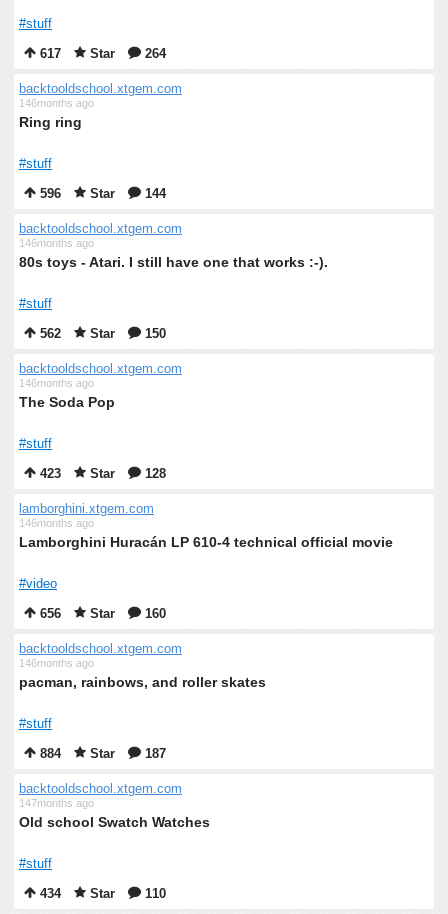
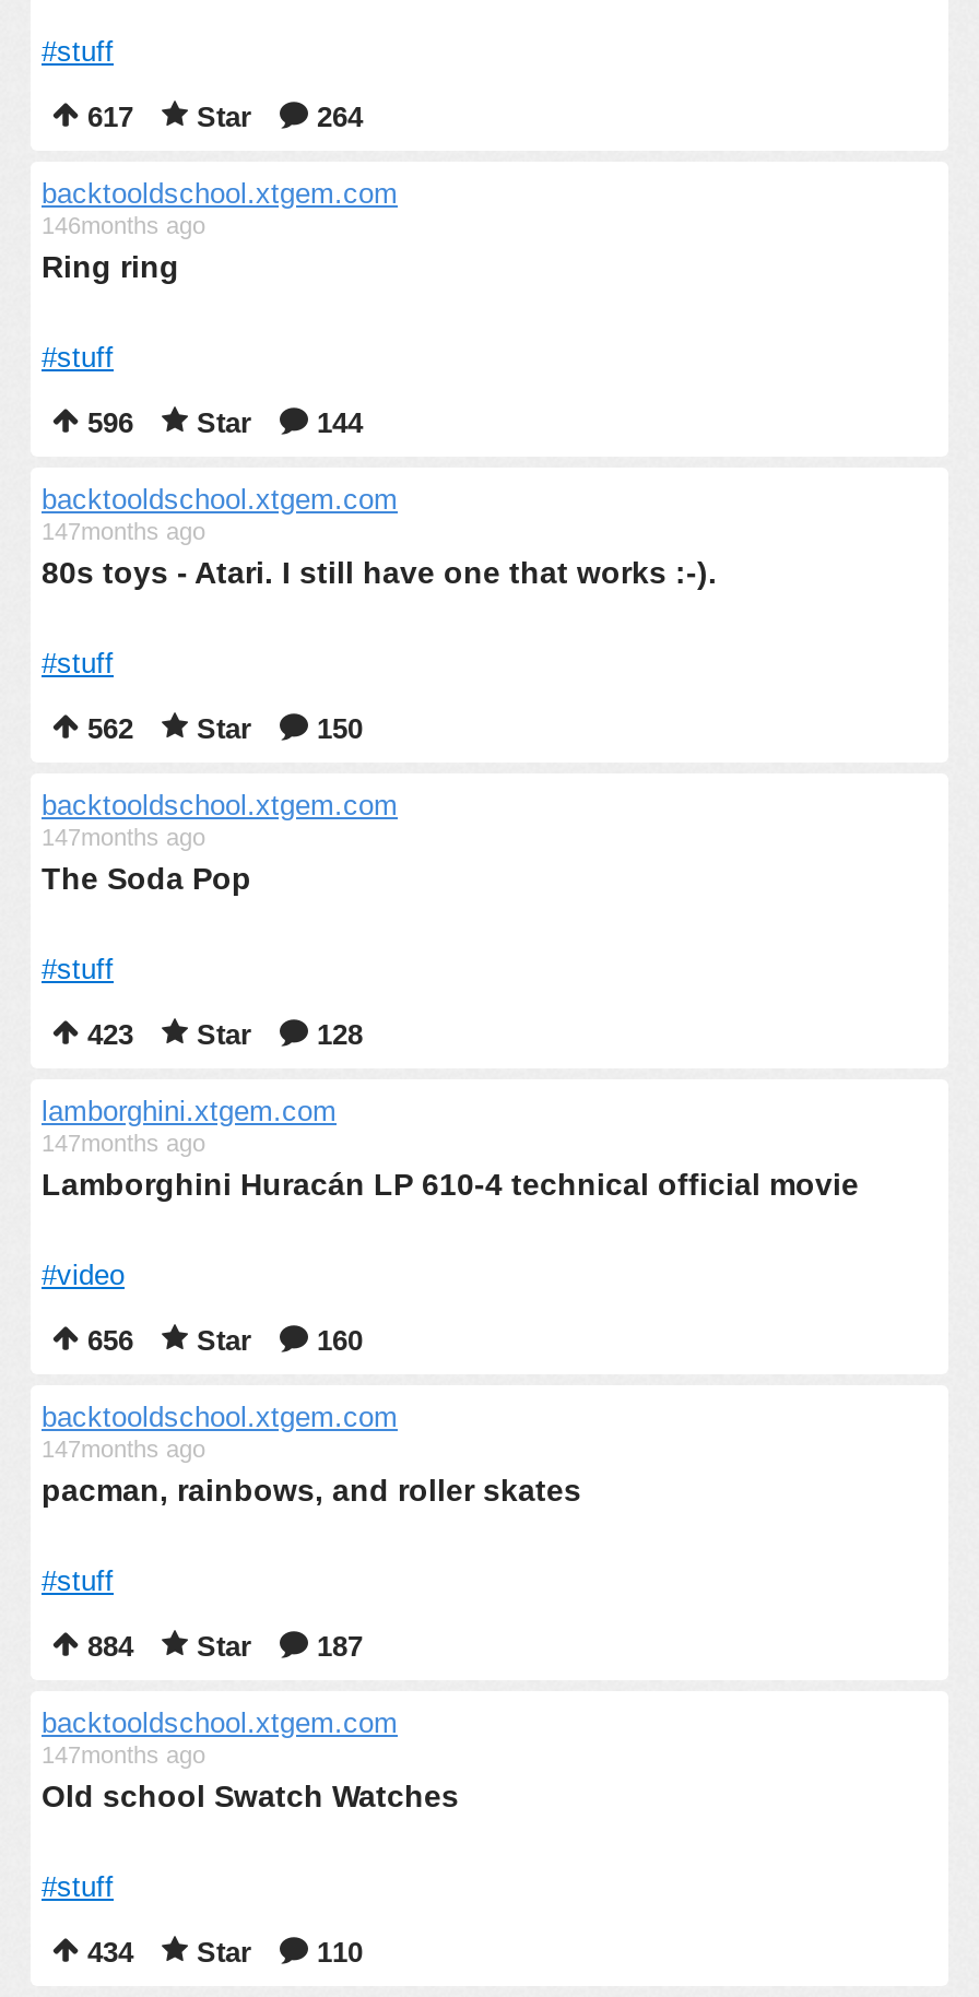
[19,237,94,249] 146months ago -> [42,518,205,544] 147months ago
[19,377,94,389] 146months ago -> [42,824,205,850] 147months ago
[19,517,94,529] 146months ago -> [42,1130,205,1156] 147months ago
[19,657,94,669] 146months ago -> [42,1435,205,1462] 147months ago

